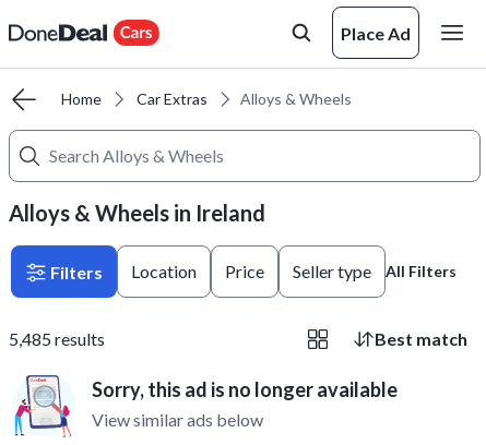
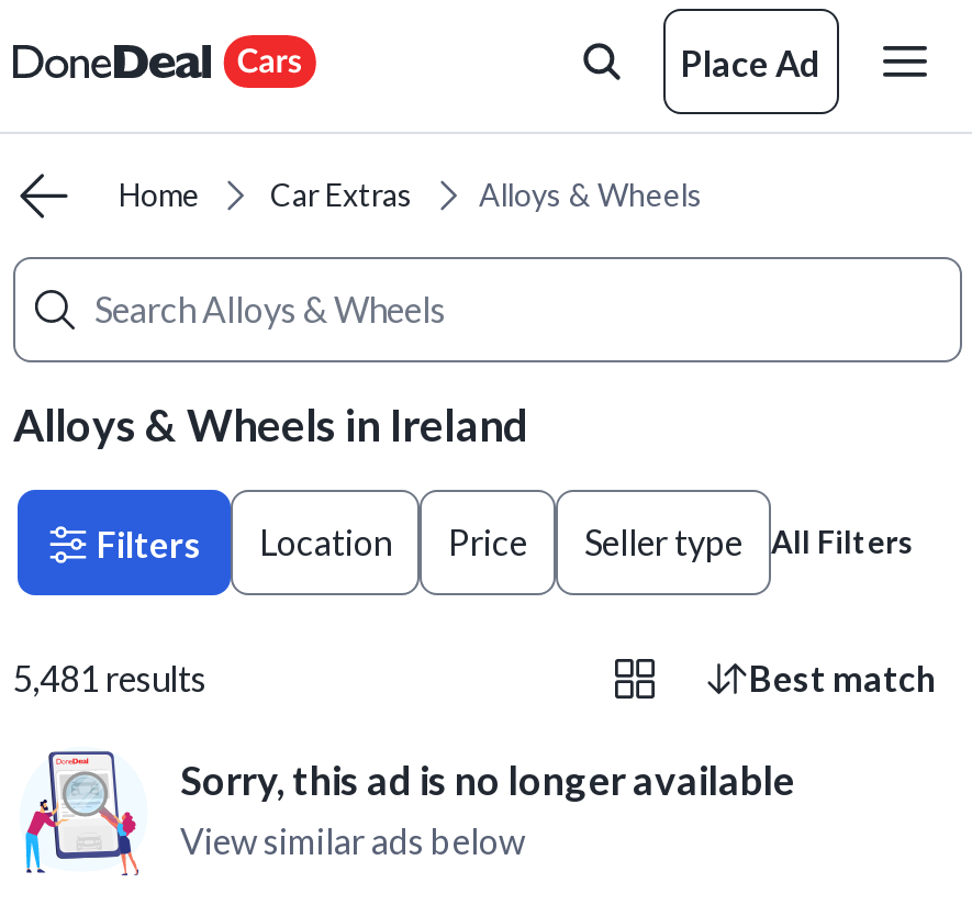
[9,328,105,349] 5,485 results -> [13,657,206,699] 5,481 results

